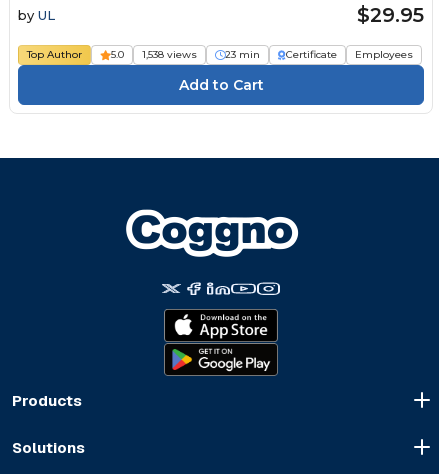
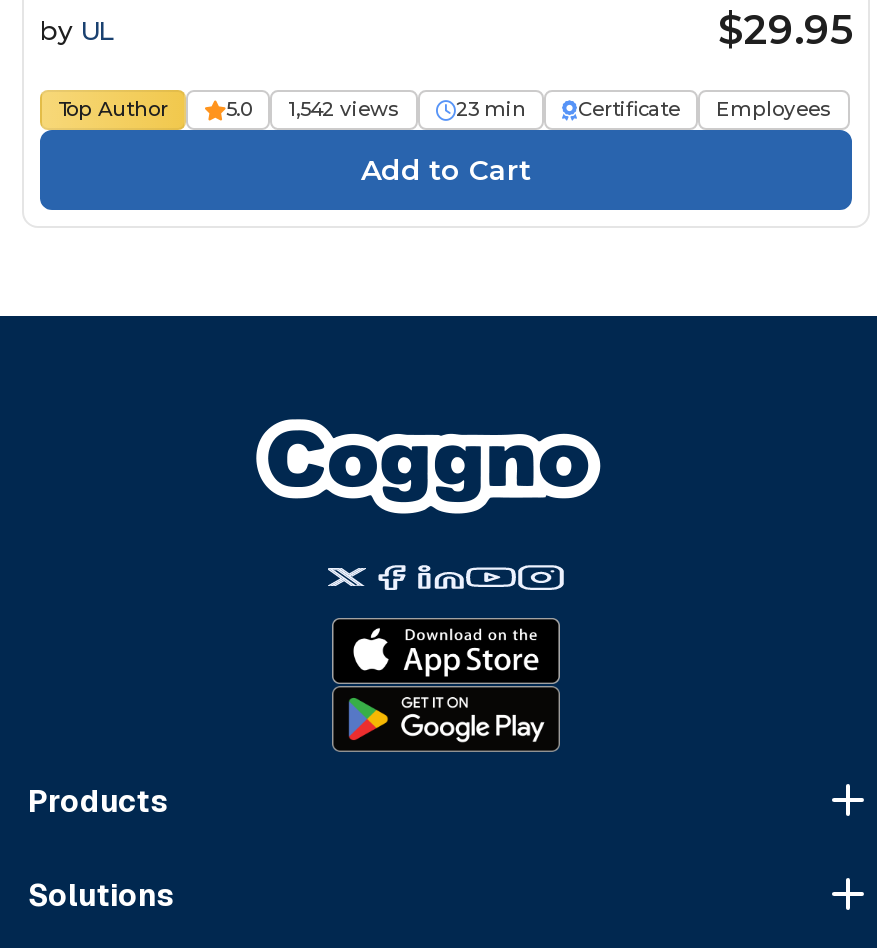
[111,47,197,60] 5.0 1,538 views -> [226,95,400,121] 5.0 1,542 views

